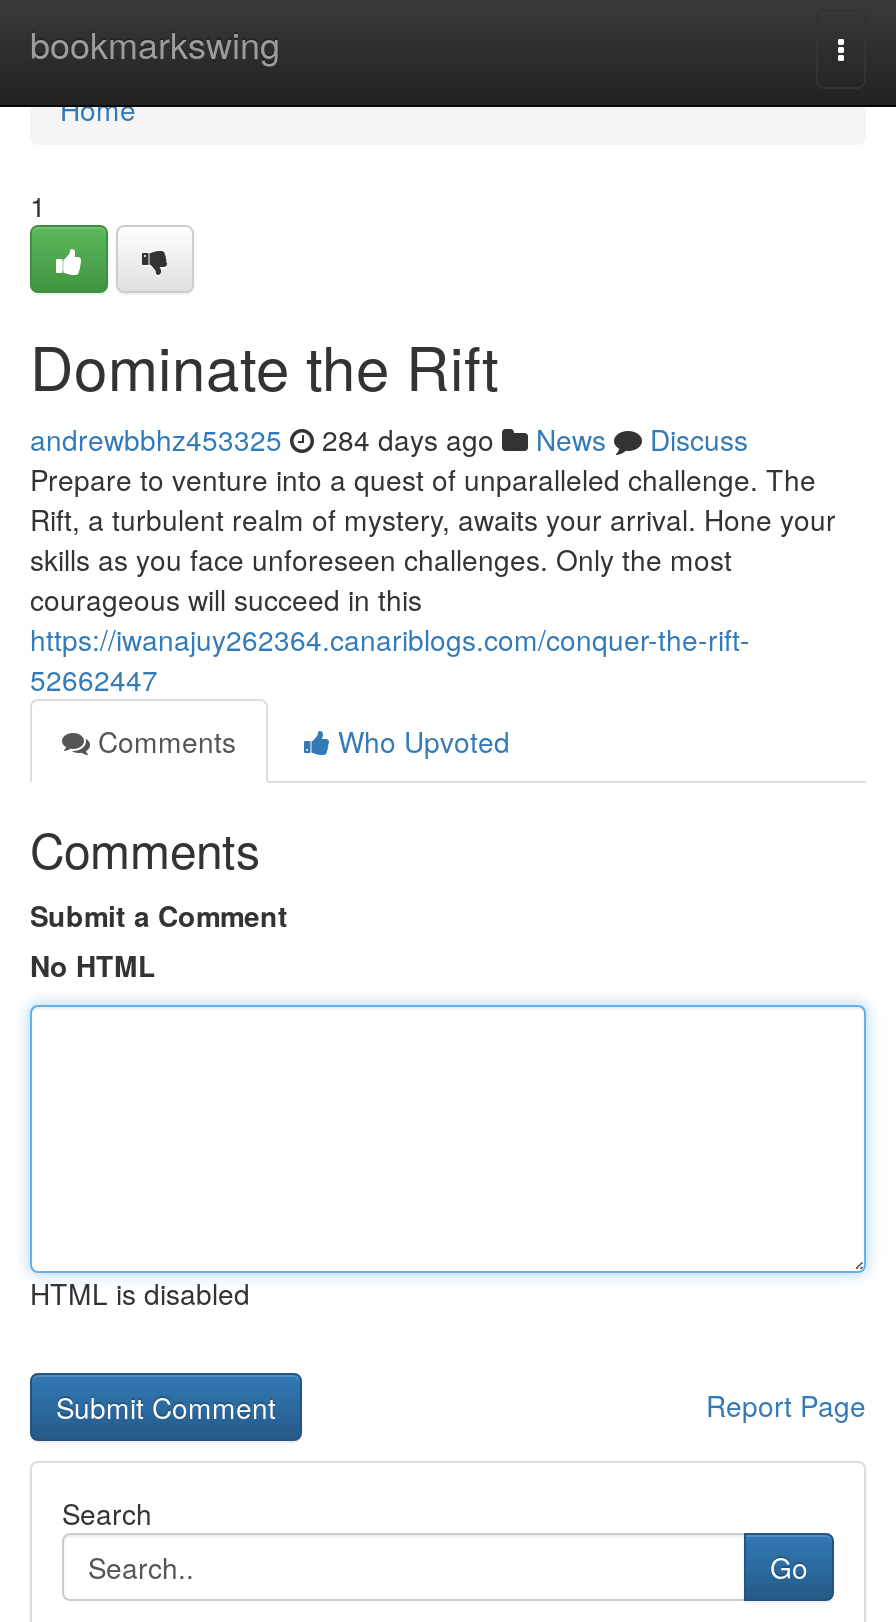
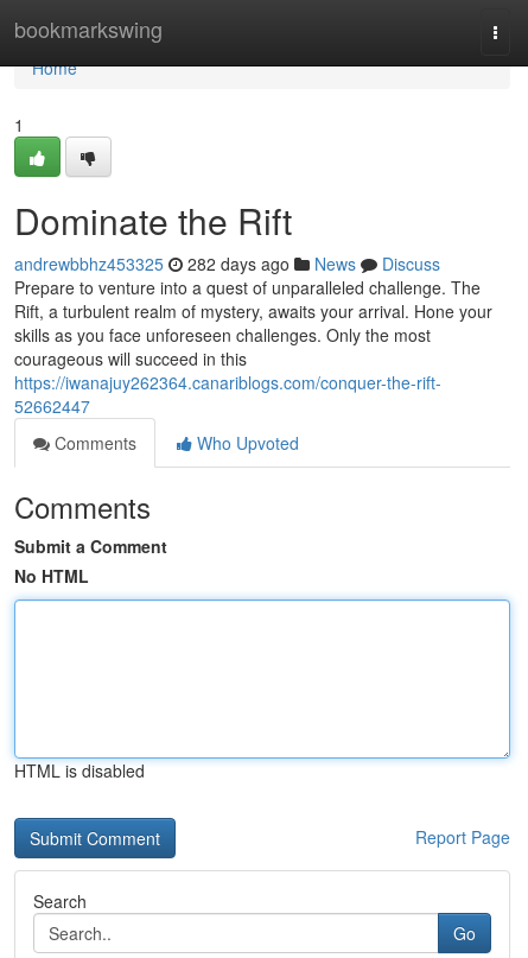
[30,419,748,459] andrewbbhz453325 284 days ago News Discuss -> [14,252,440,275] andrewbbhz453325 282 days ago News Discuss

